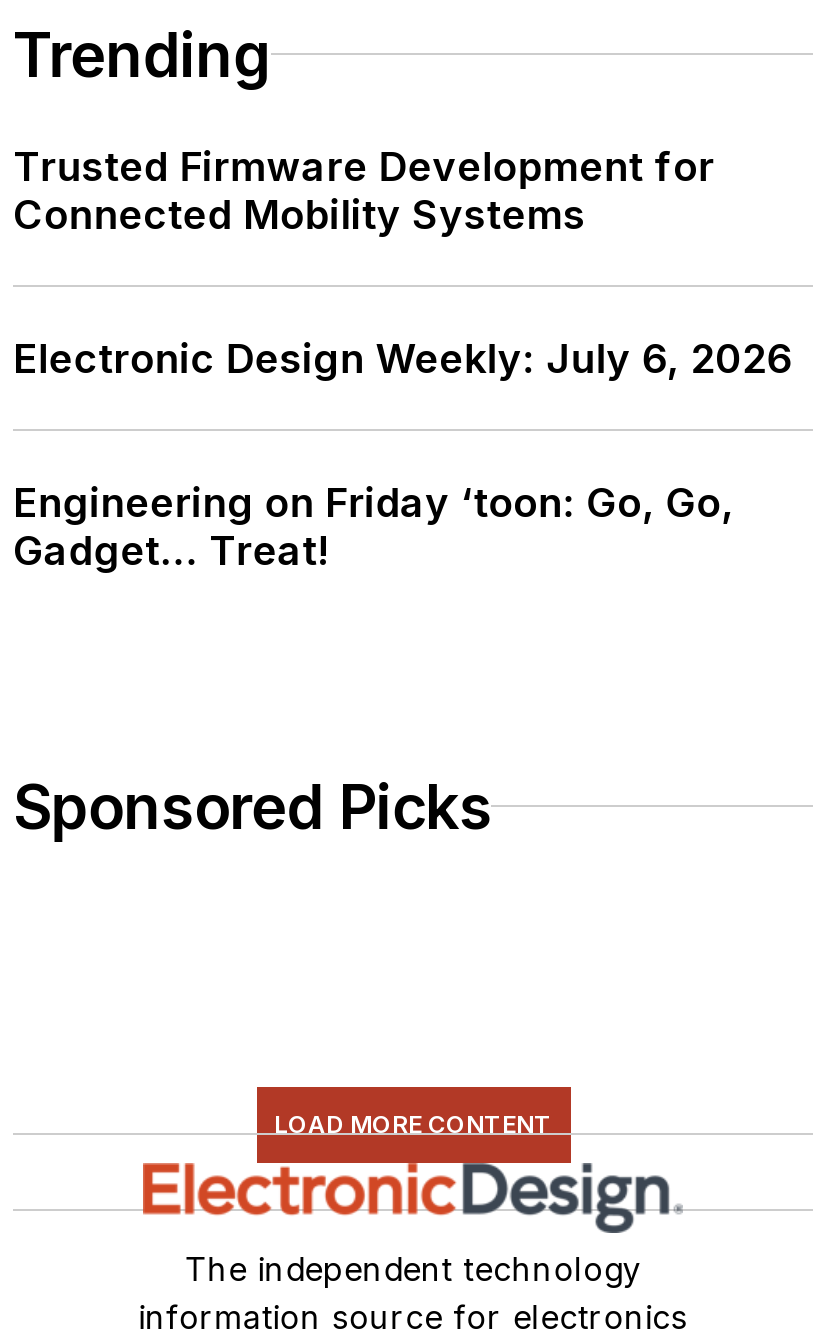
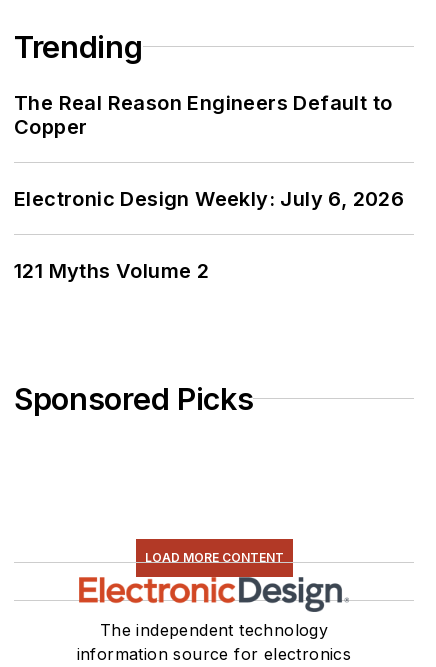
[13,142,715,238] Trusted Firmware Development for | Connected Mobility Systems -> [14,90,392,138] The Real Reason Engineers Default to | Copper
[13,478,734,574] Engineering on Friday ‘toon: Go, Go, | Gadget... Treat! -> [14,258,209,282] 121 Myths Volume 2

